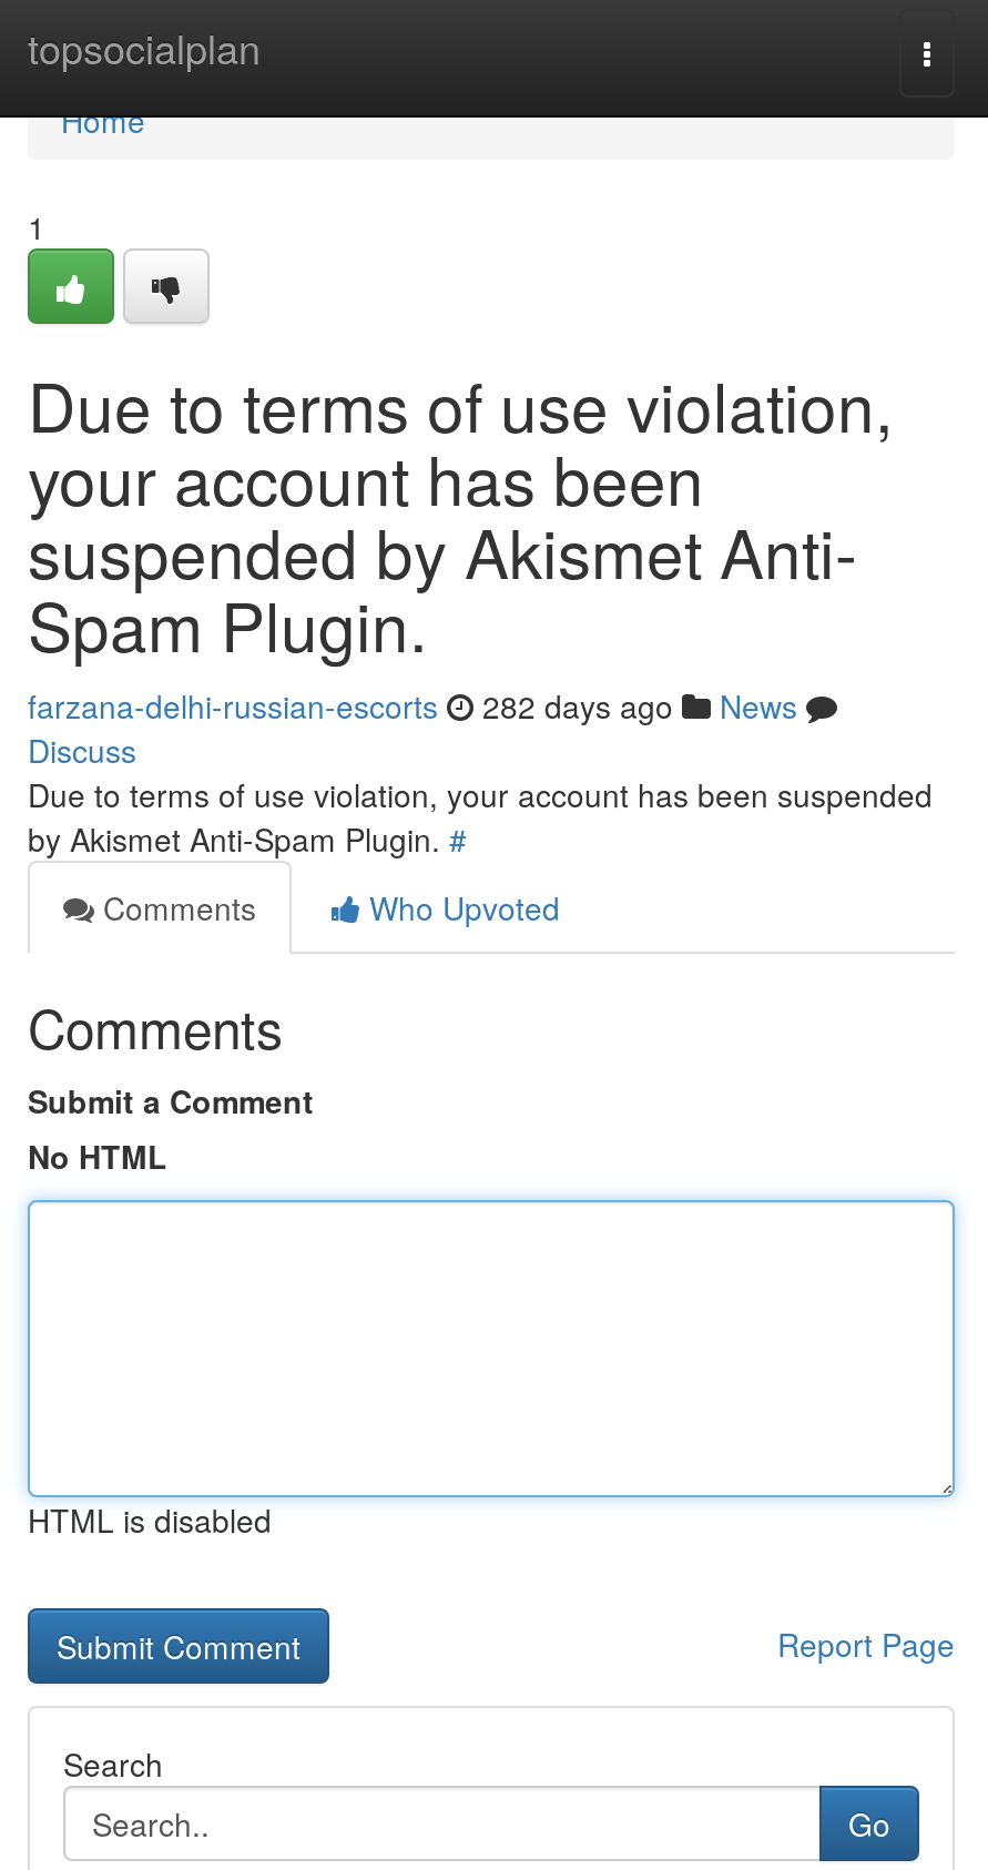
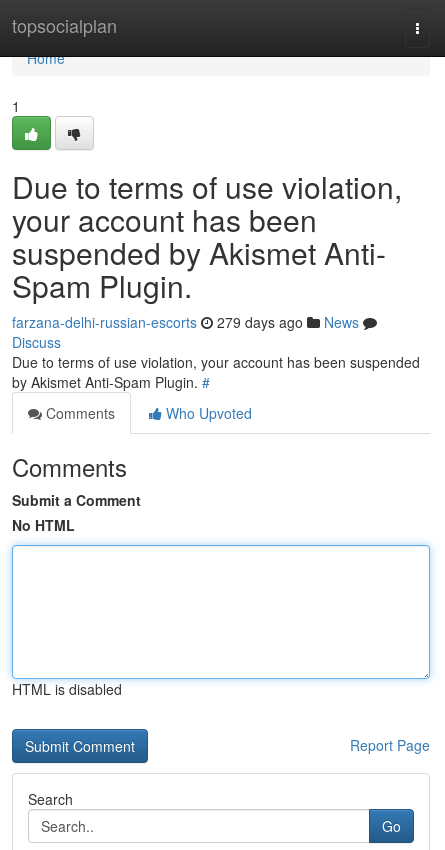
[28,683,797,728] farzana-delhi-russian-escorts 282 days ago News -> [12,312,359,332] farzana-delhi-russian-escorts 279 days ago News

